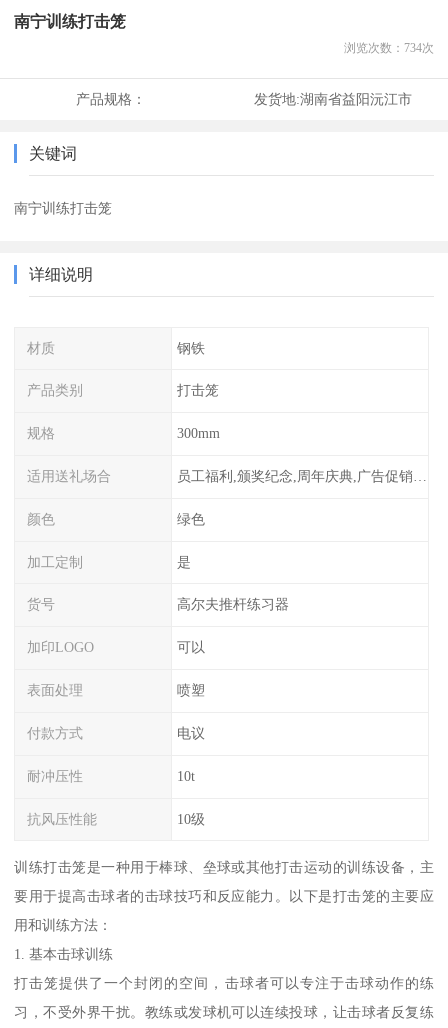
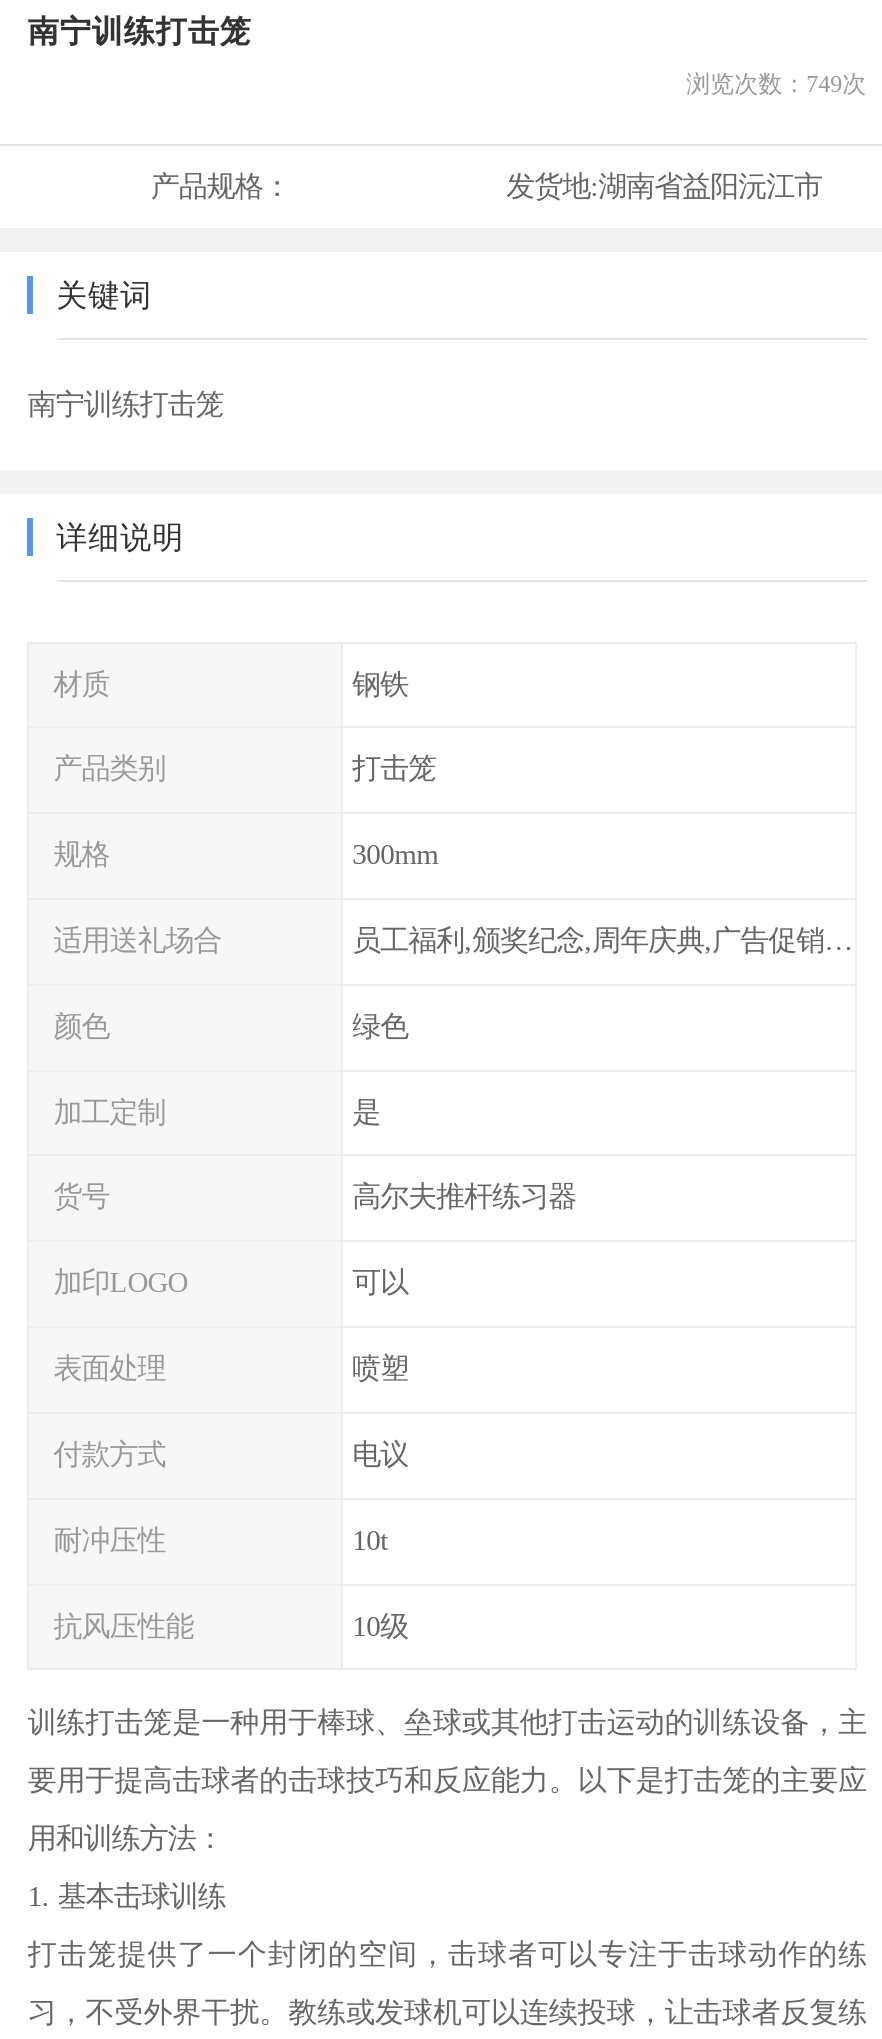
[344,41,434,55] 浏览次数：734次 -> [686,69,866,97] 浏览次数：749次

